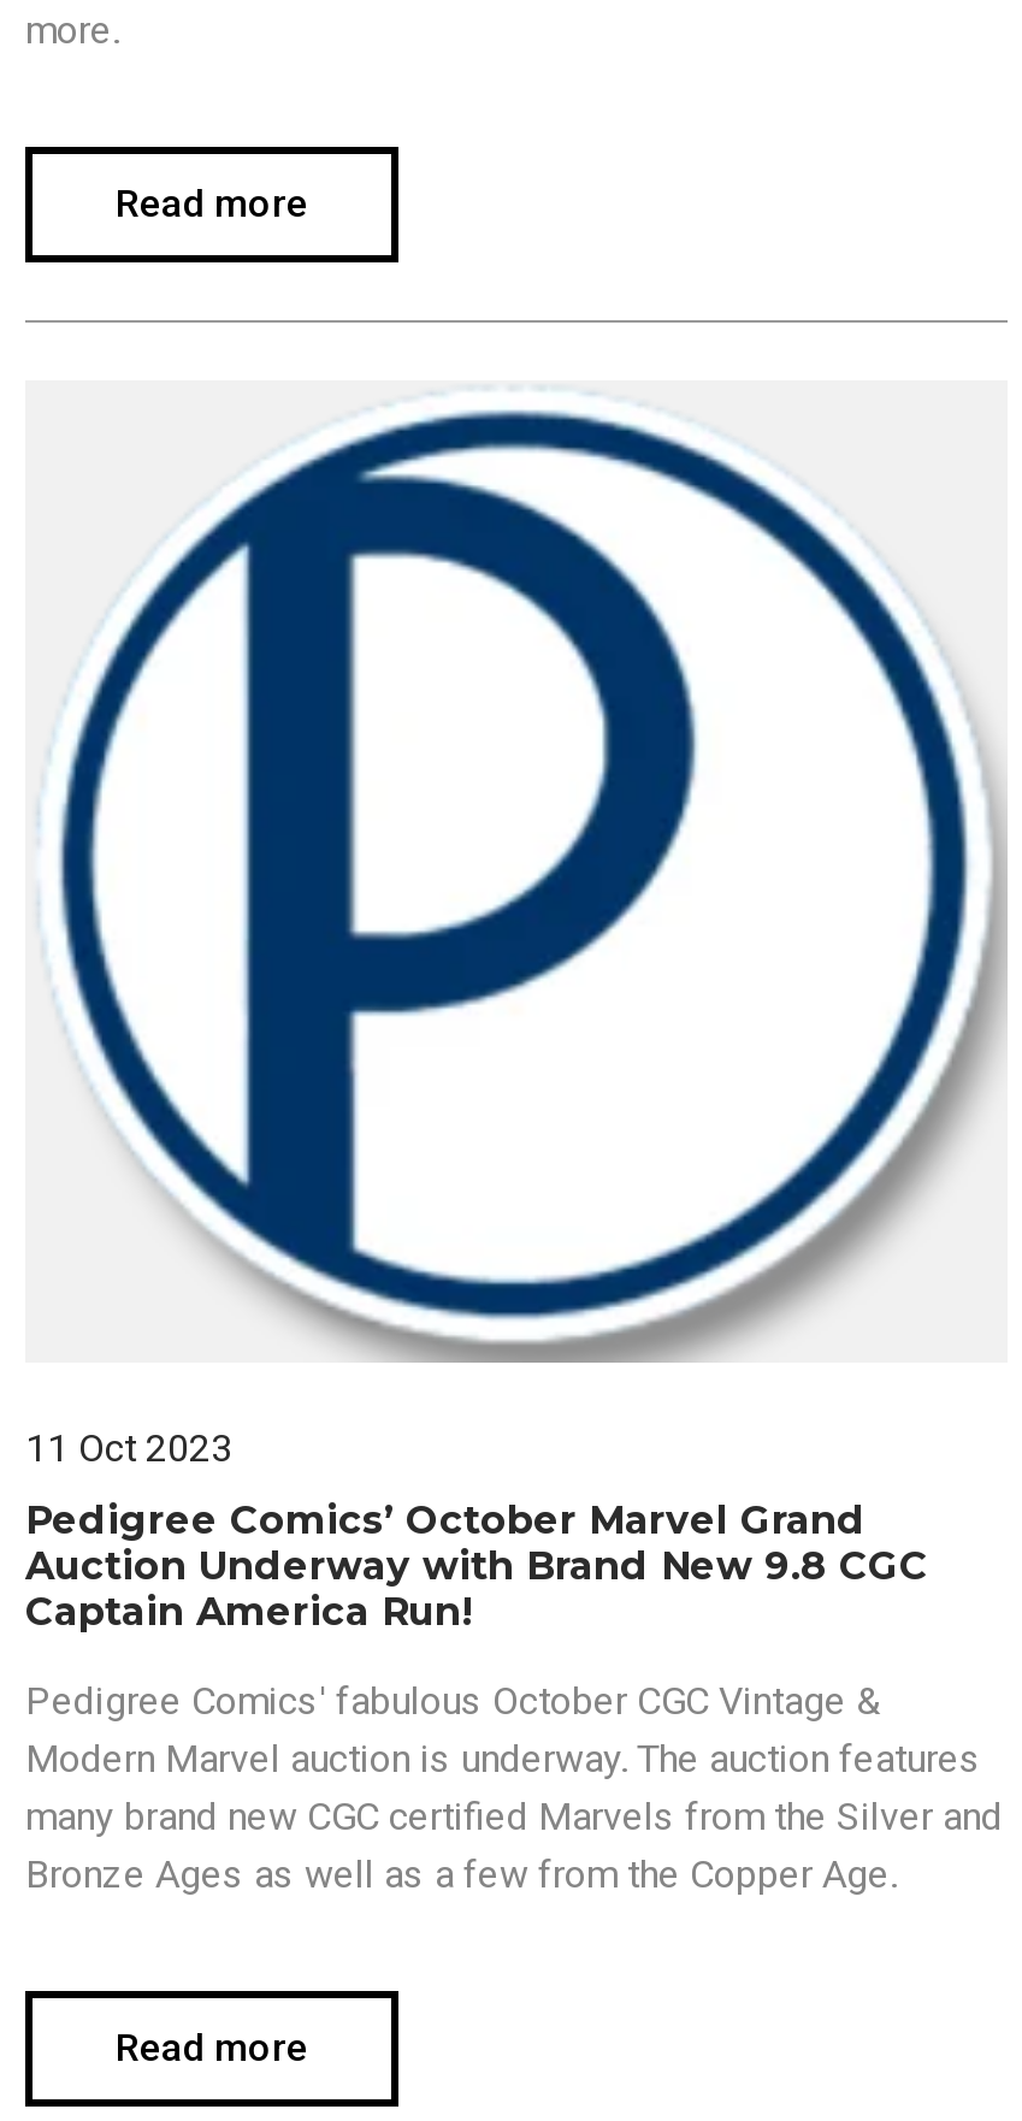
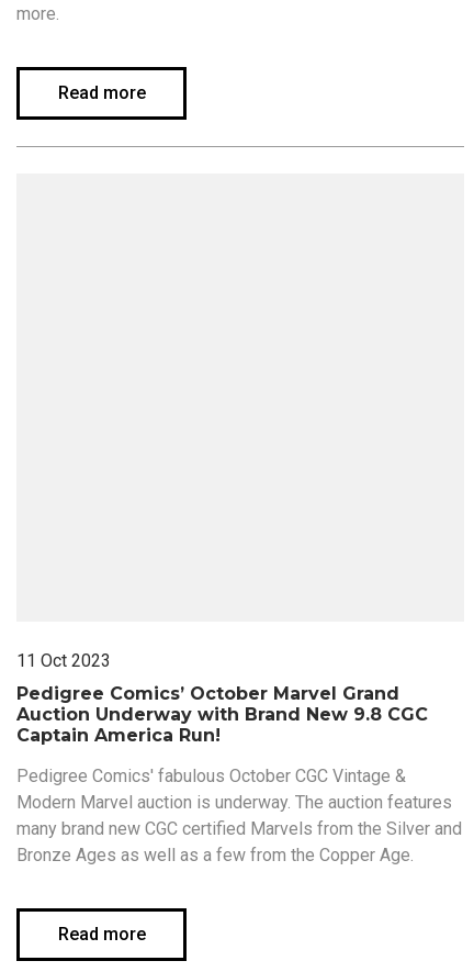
[59,409,1008,1363] [image] -> none

